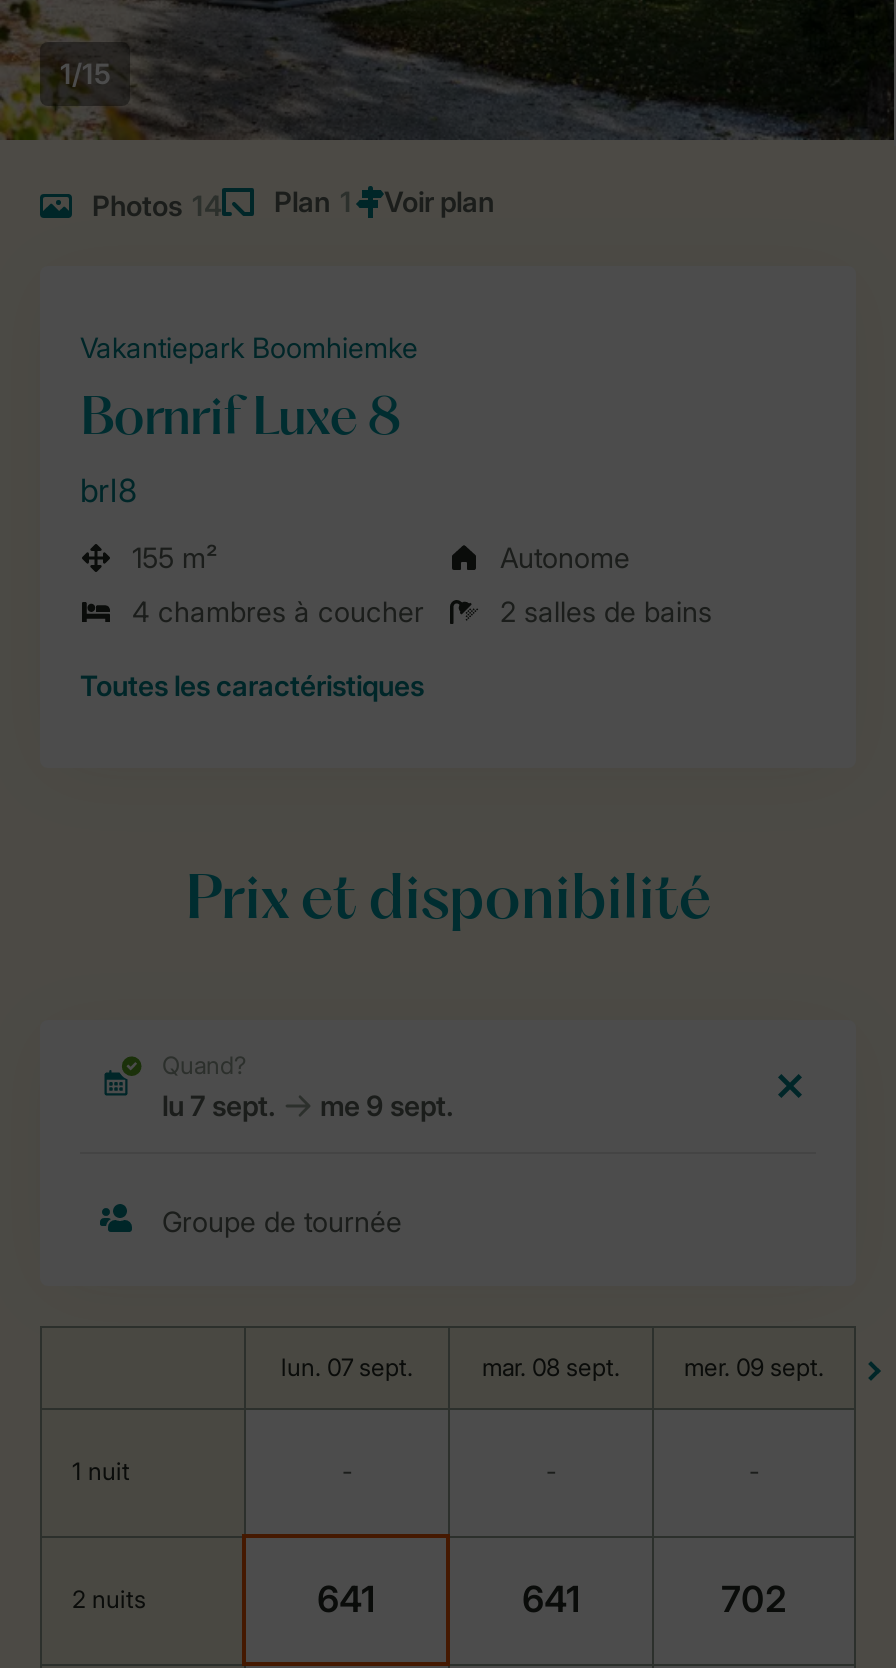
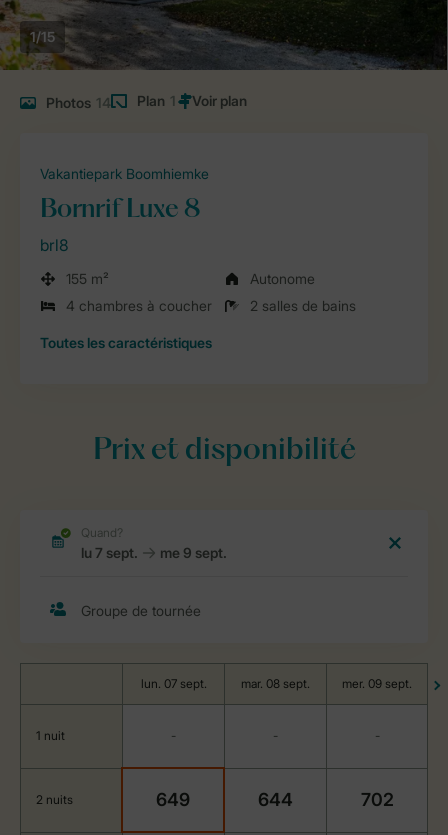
[317,1578,375,1620] 641 -> [156,789,190,810] 649
[522,1578,580,1620] 641 -> [258,789,293,810] 644

